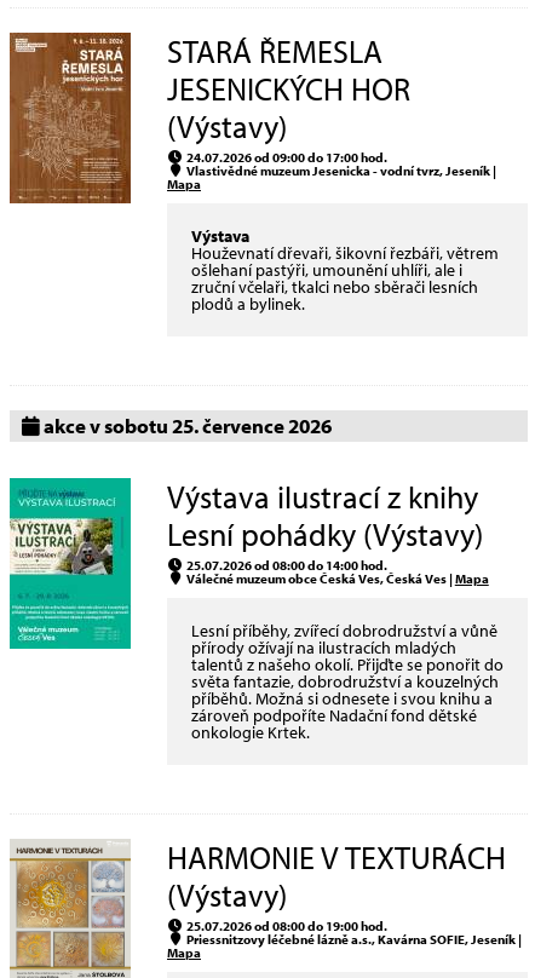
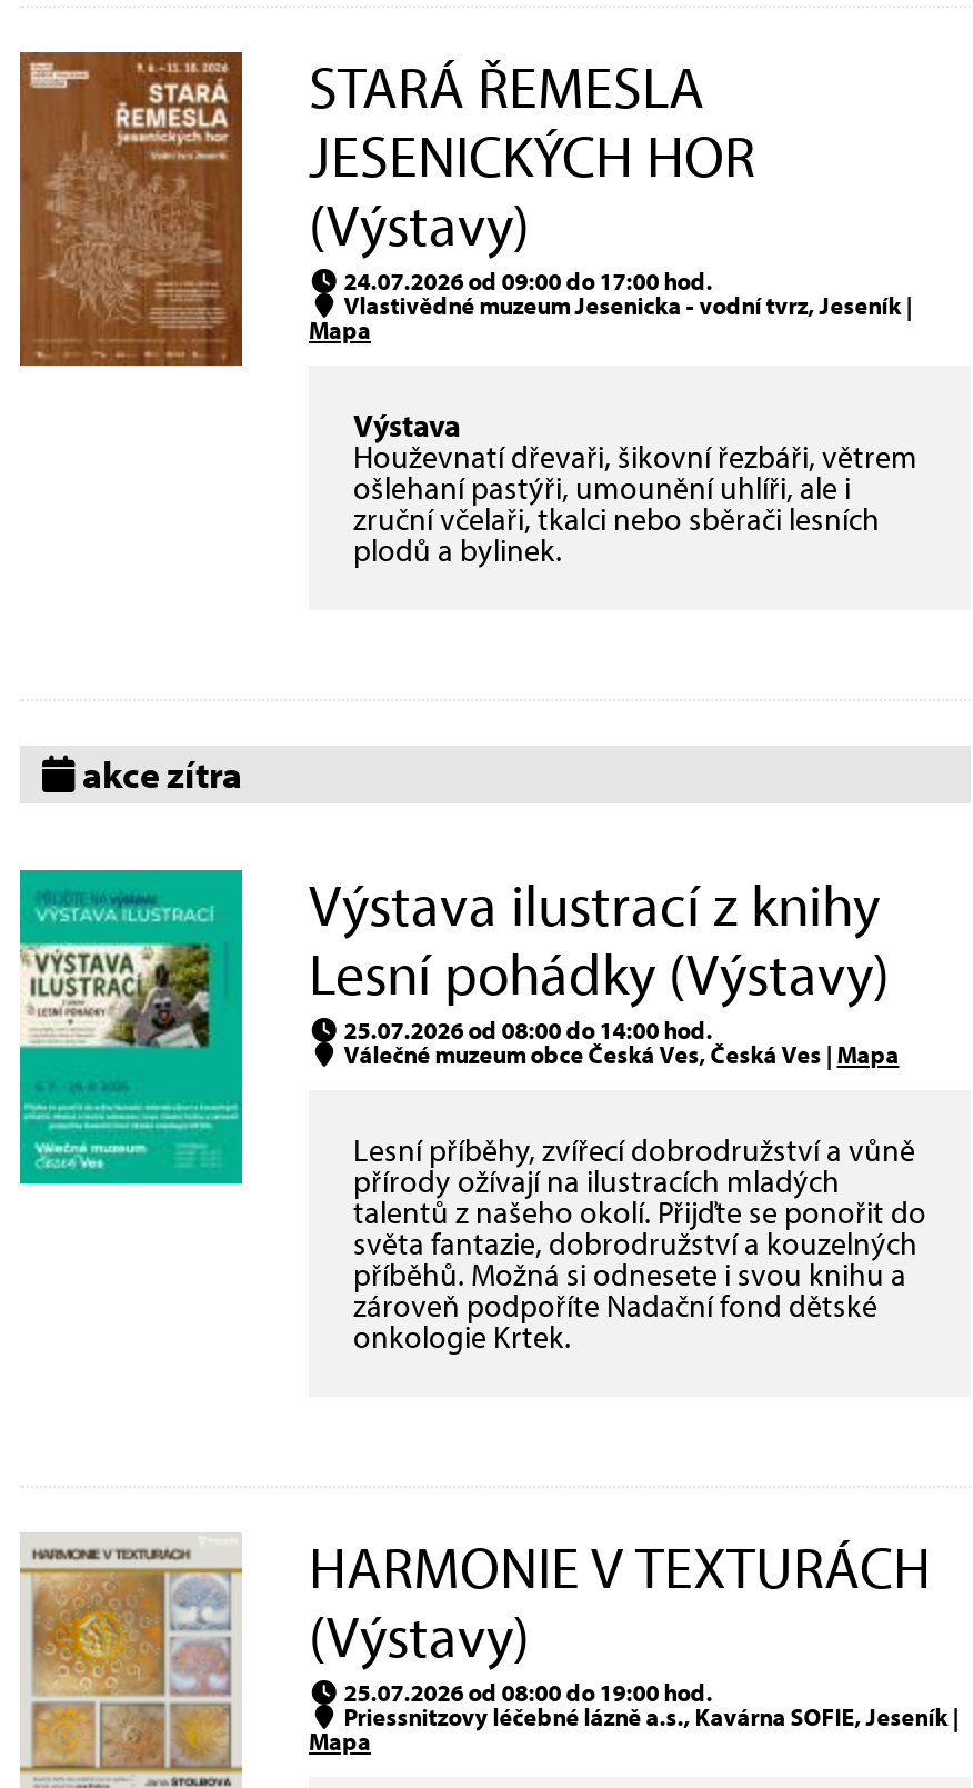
[40,413,332,438] akce v sobotu 25. července 2026 -> [76,750,242,797] akce zítra

